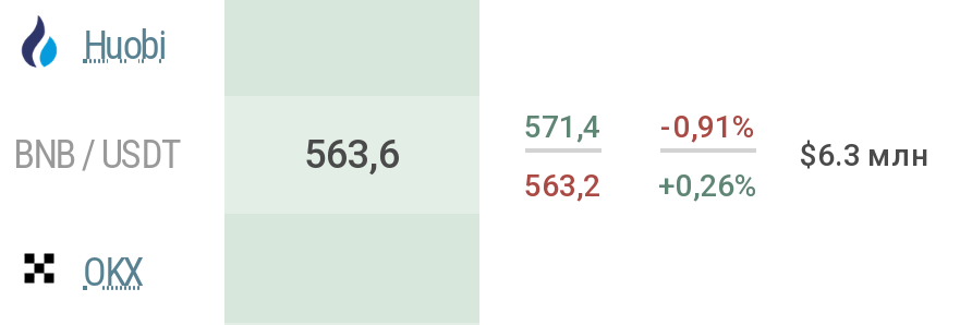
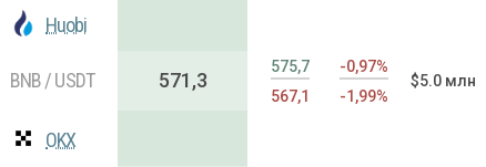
[524,109,600,144] 571,4 -> [270,58,309,75] 575,7
[660,109,756,144] -0,91% -> [340,58,388,75] -0,97%
[304,131,400,177] 563,6 -> [158,69,207,92] 571,3
[800,137,928,172] $6.3 млн -> [411,72,476,90] $5.0 млн
[524,168,600,203] 563,2 -> [270,87,309,105] 567,1
[658,168,758,203] +0,26% -> [340,87,388,105] -1,99%

